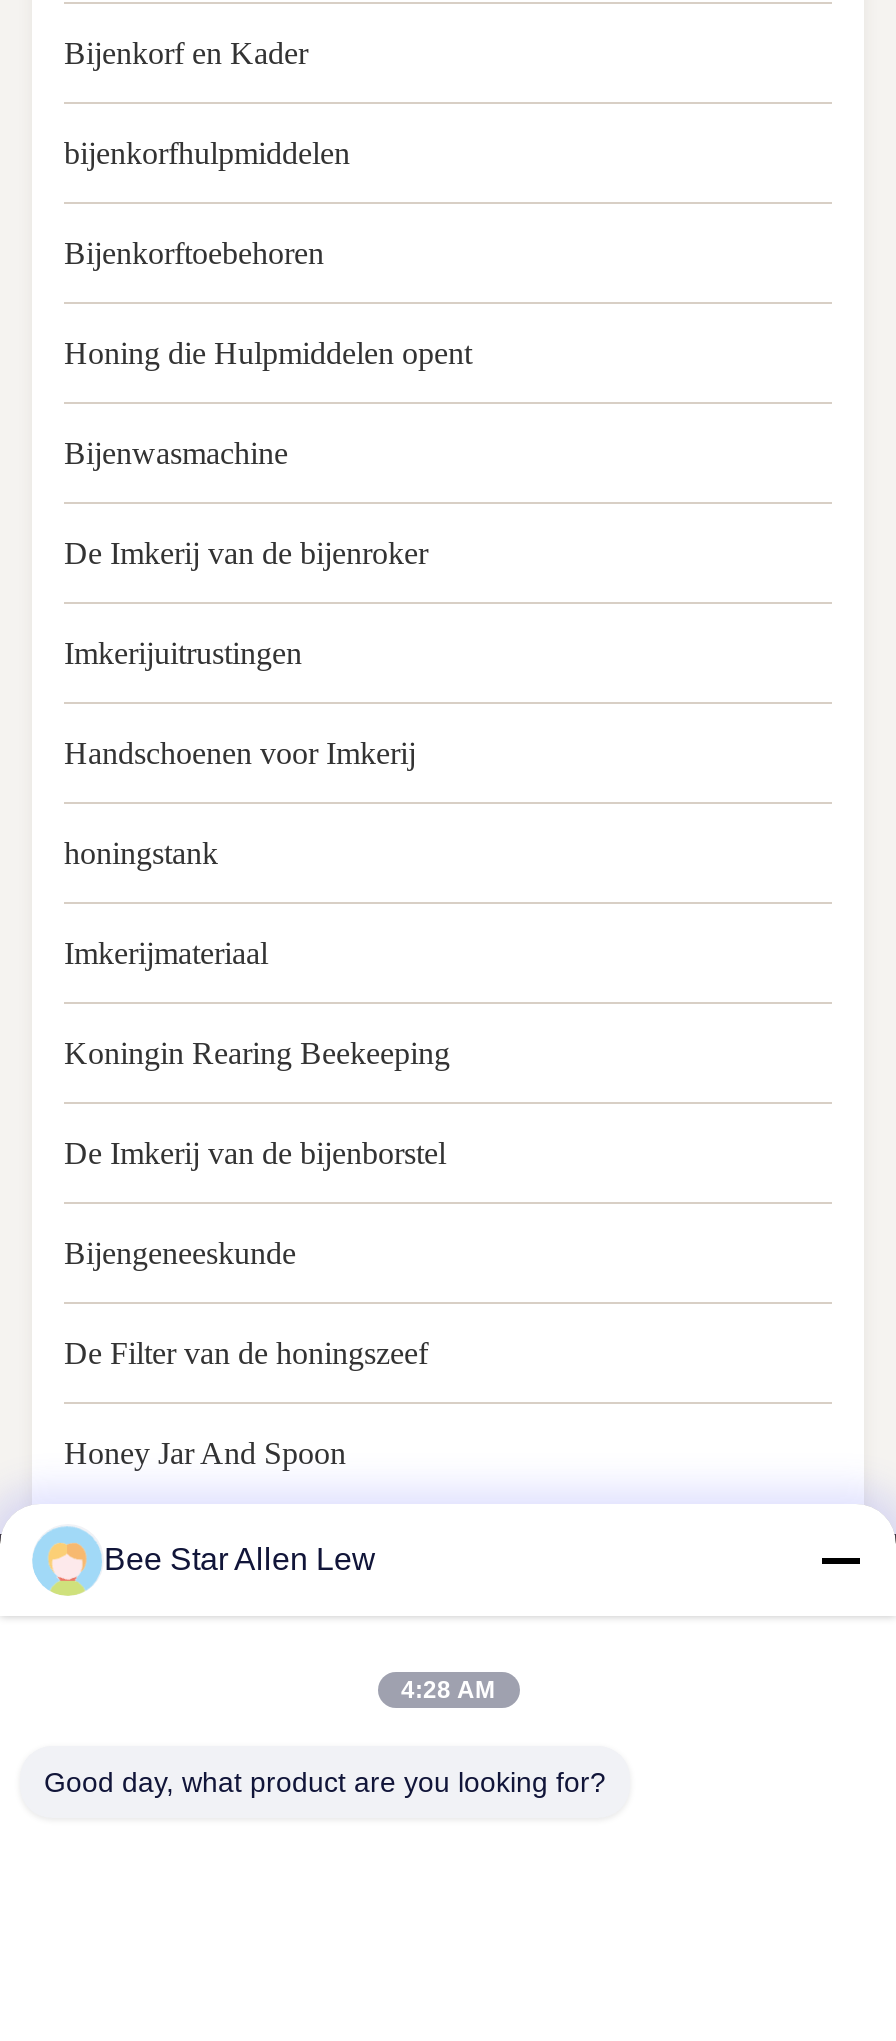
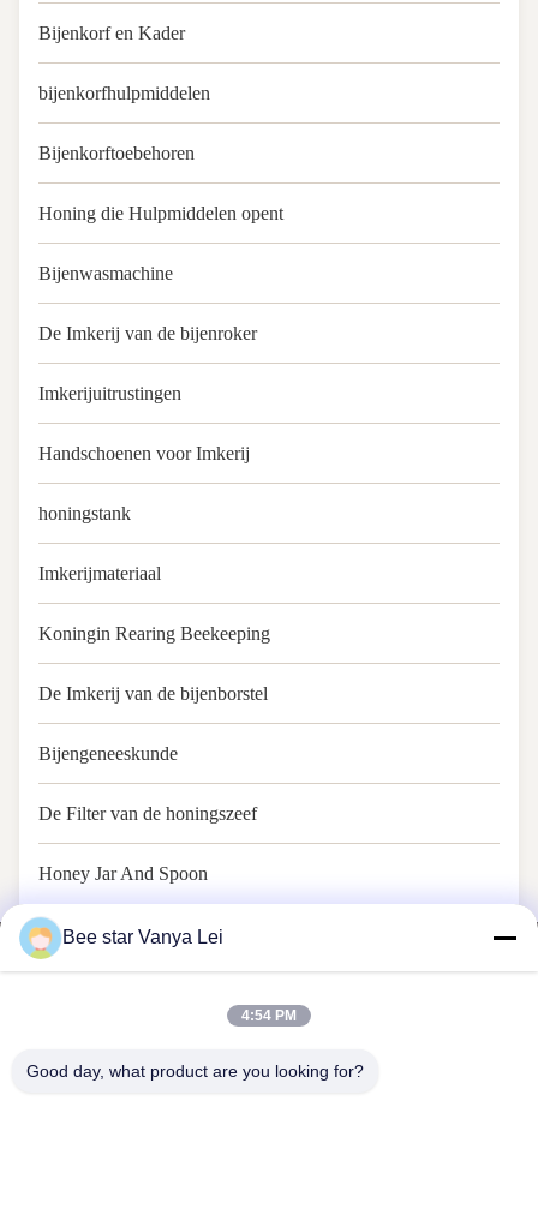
[104,1542,376,1576] Bee Star Allen Lew -> [62,927,223,947] Bee star Vanya Lei
[401,1676,495,1704] 4:28 AM -> [241,1007,297,1024] 4:54 PM

